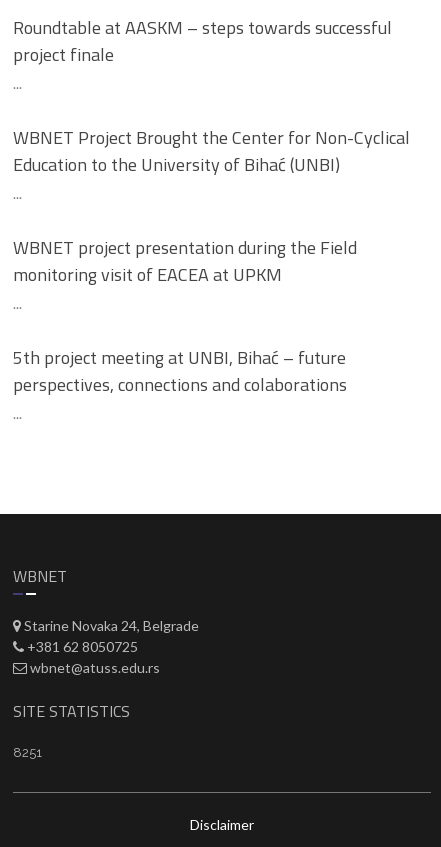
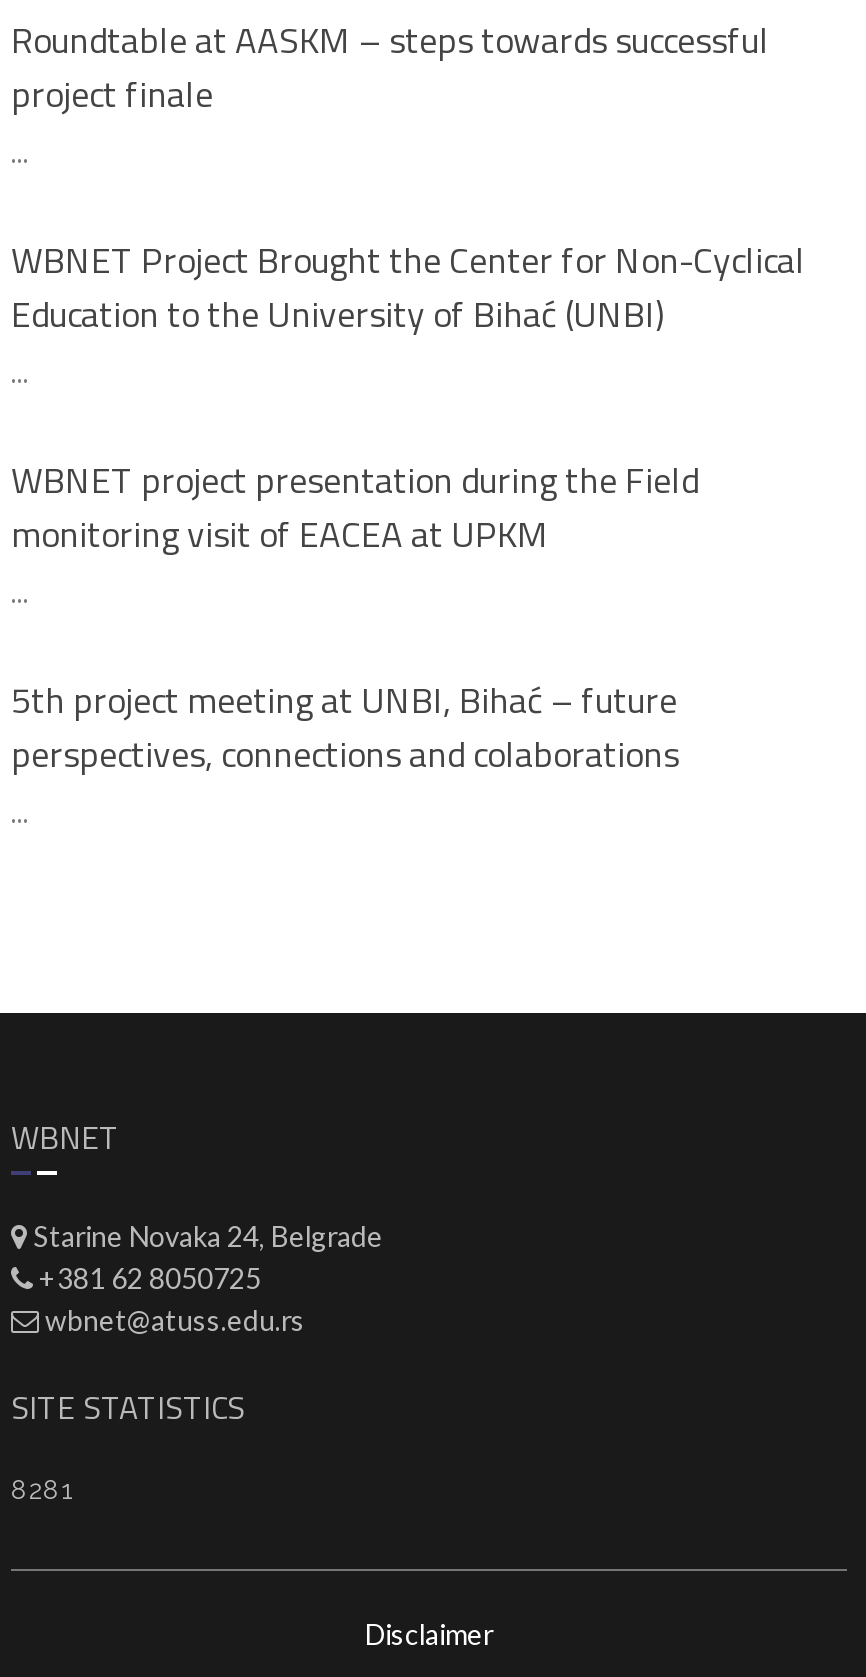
[13,745,42,760] 8251 -> [11,1476,73,1506] 8281

